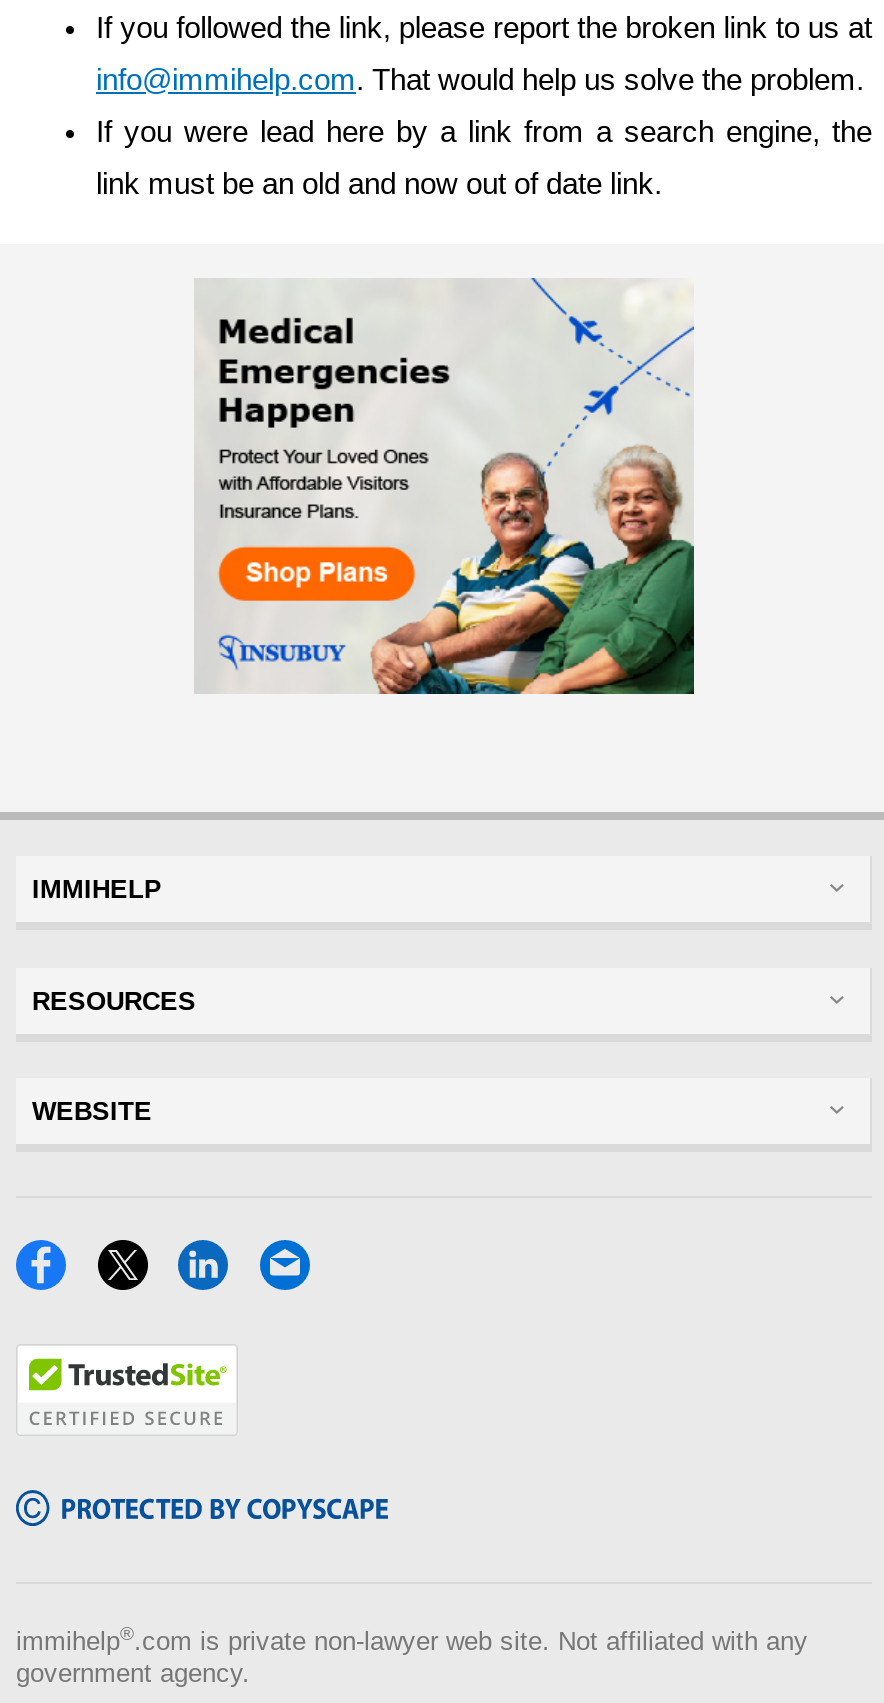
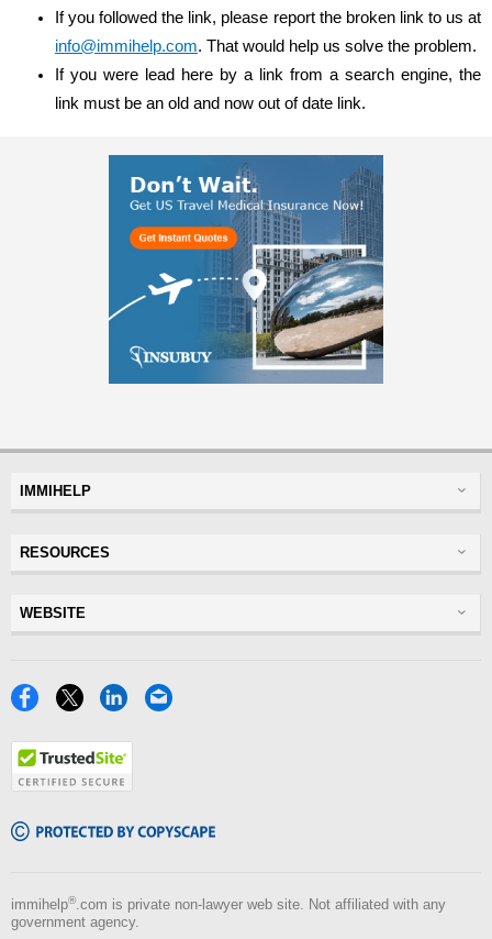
[194,278,696,696] [image] -> [108,154,384,385] [image]

